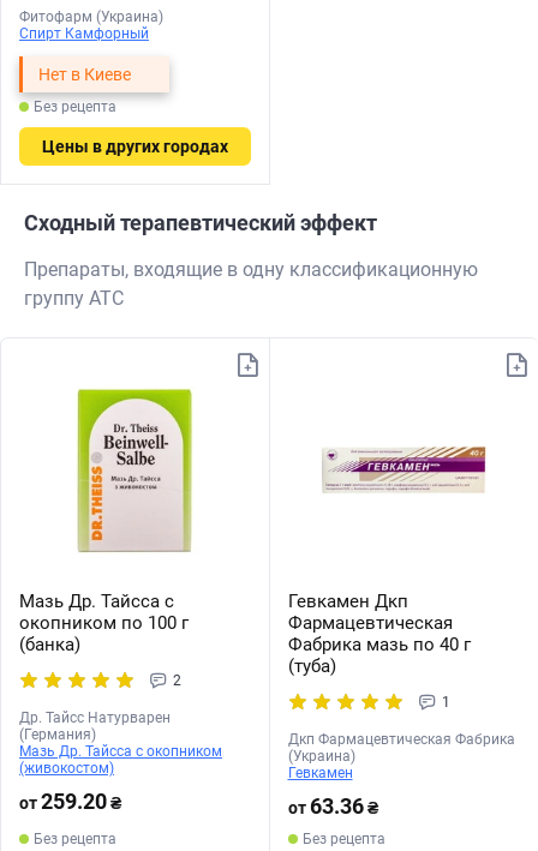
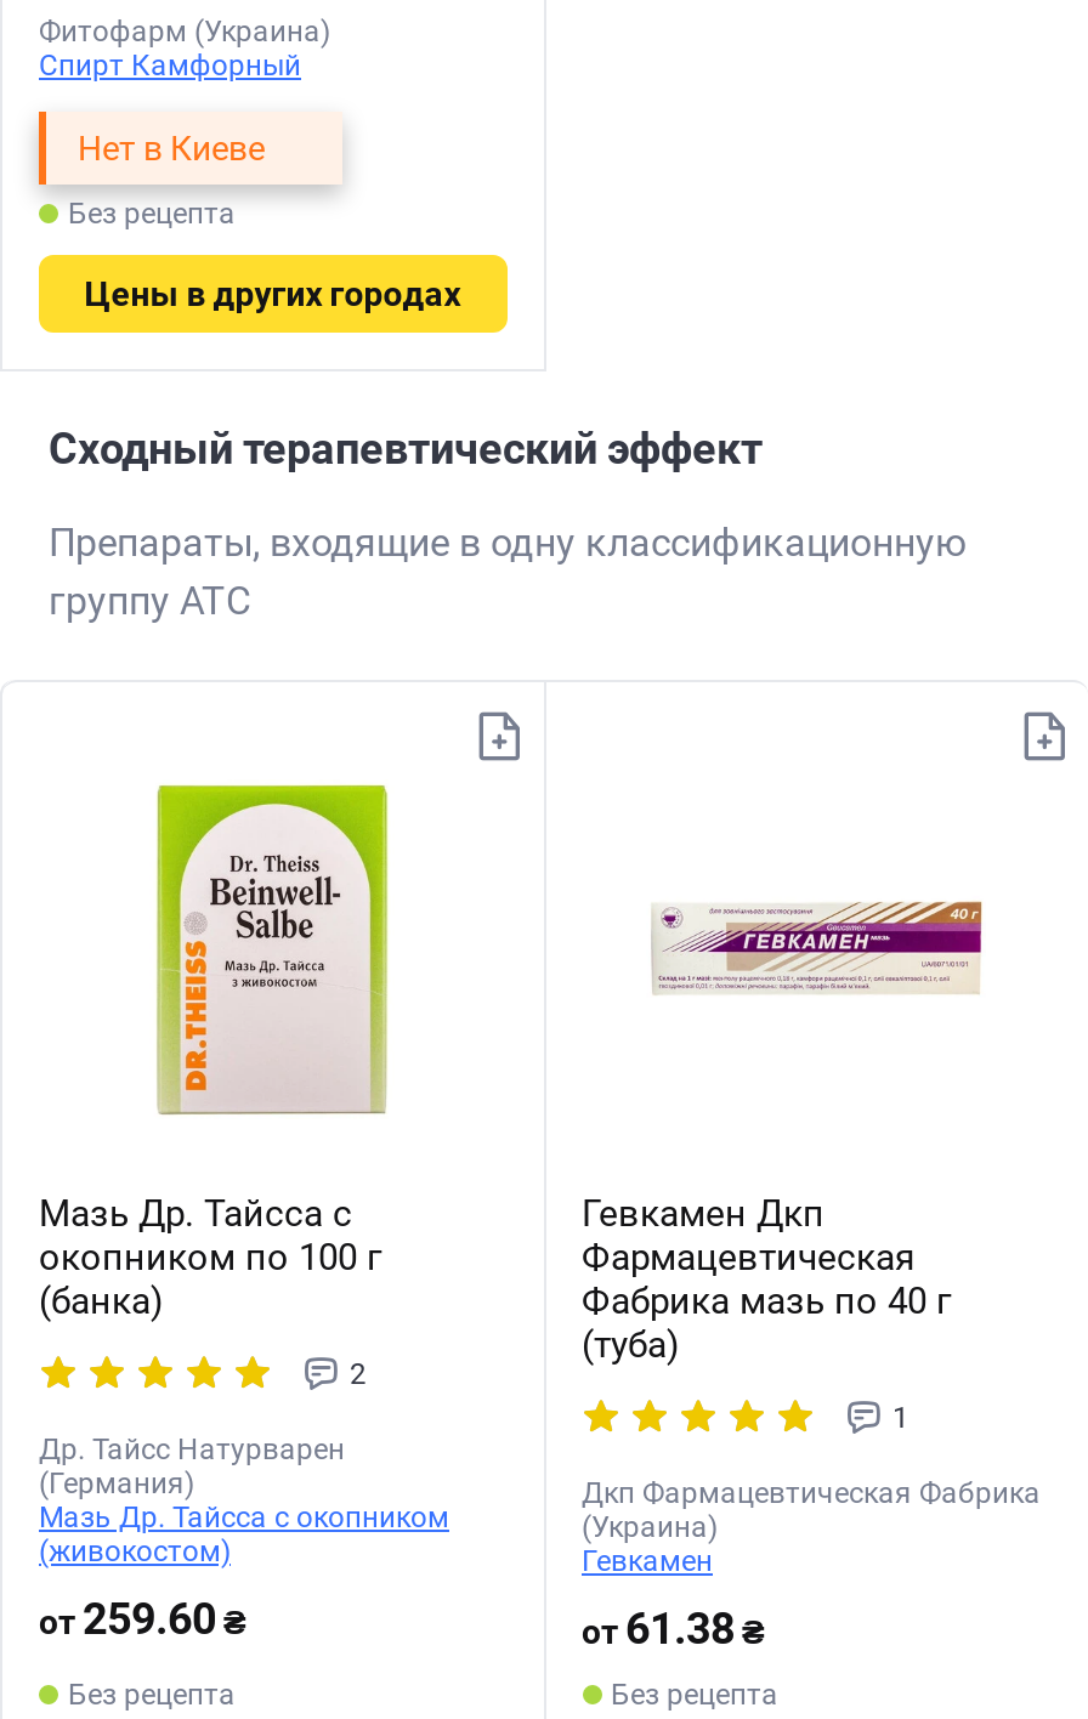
[19,789,121,814] от259.20₴ -> [39,1593,245,1644] от259.60₴
[288,793,378,819] от 63.36₴ -> [582,1602,764,1653] от 61.38₴

